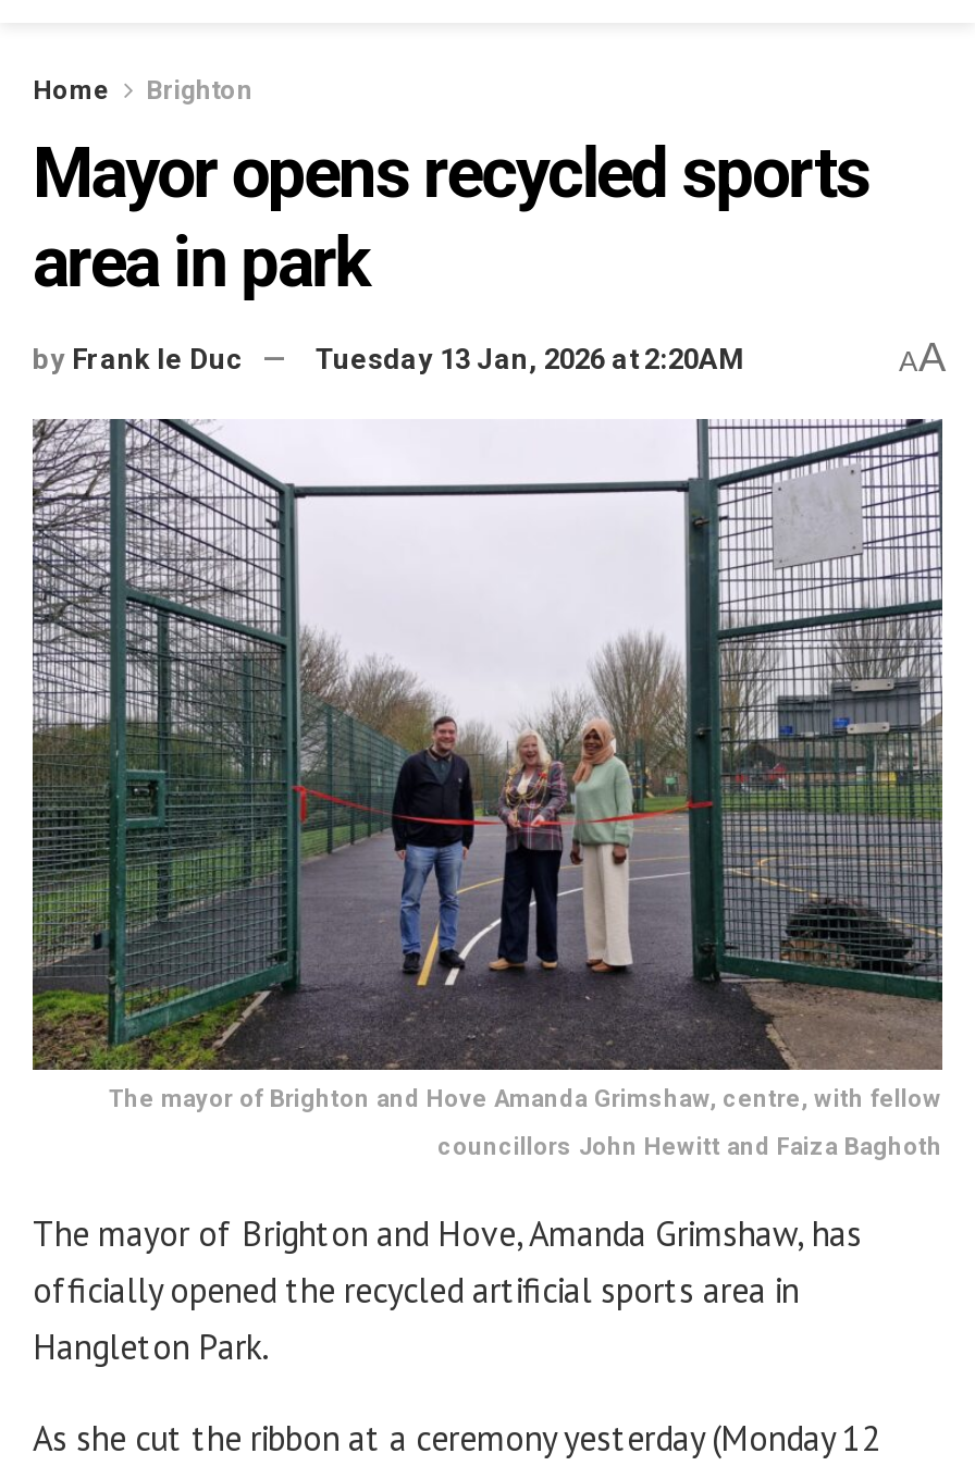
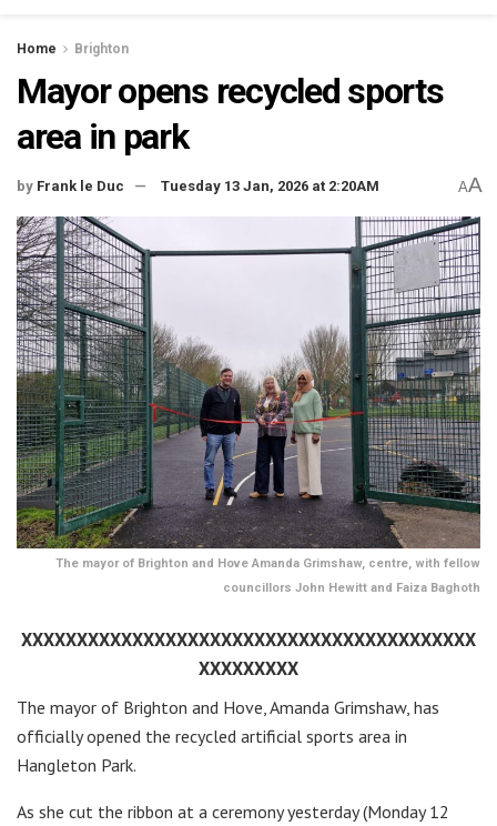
none -> [21,629,476,679] XXXXXXXXXXXXXXXXXXXXXXXXXXXXXXXXXXXXXXXXX | XXXXXXXXX

